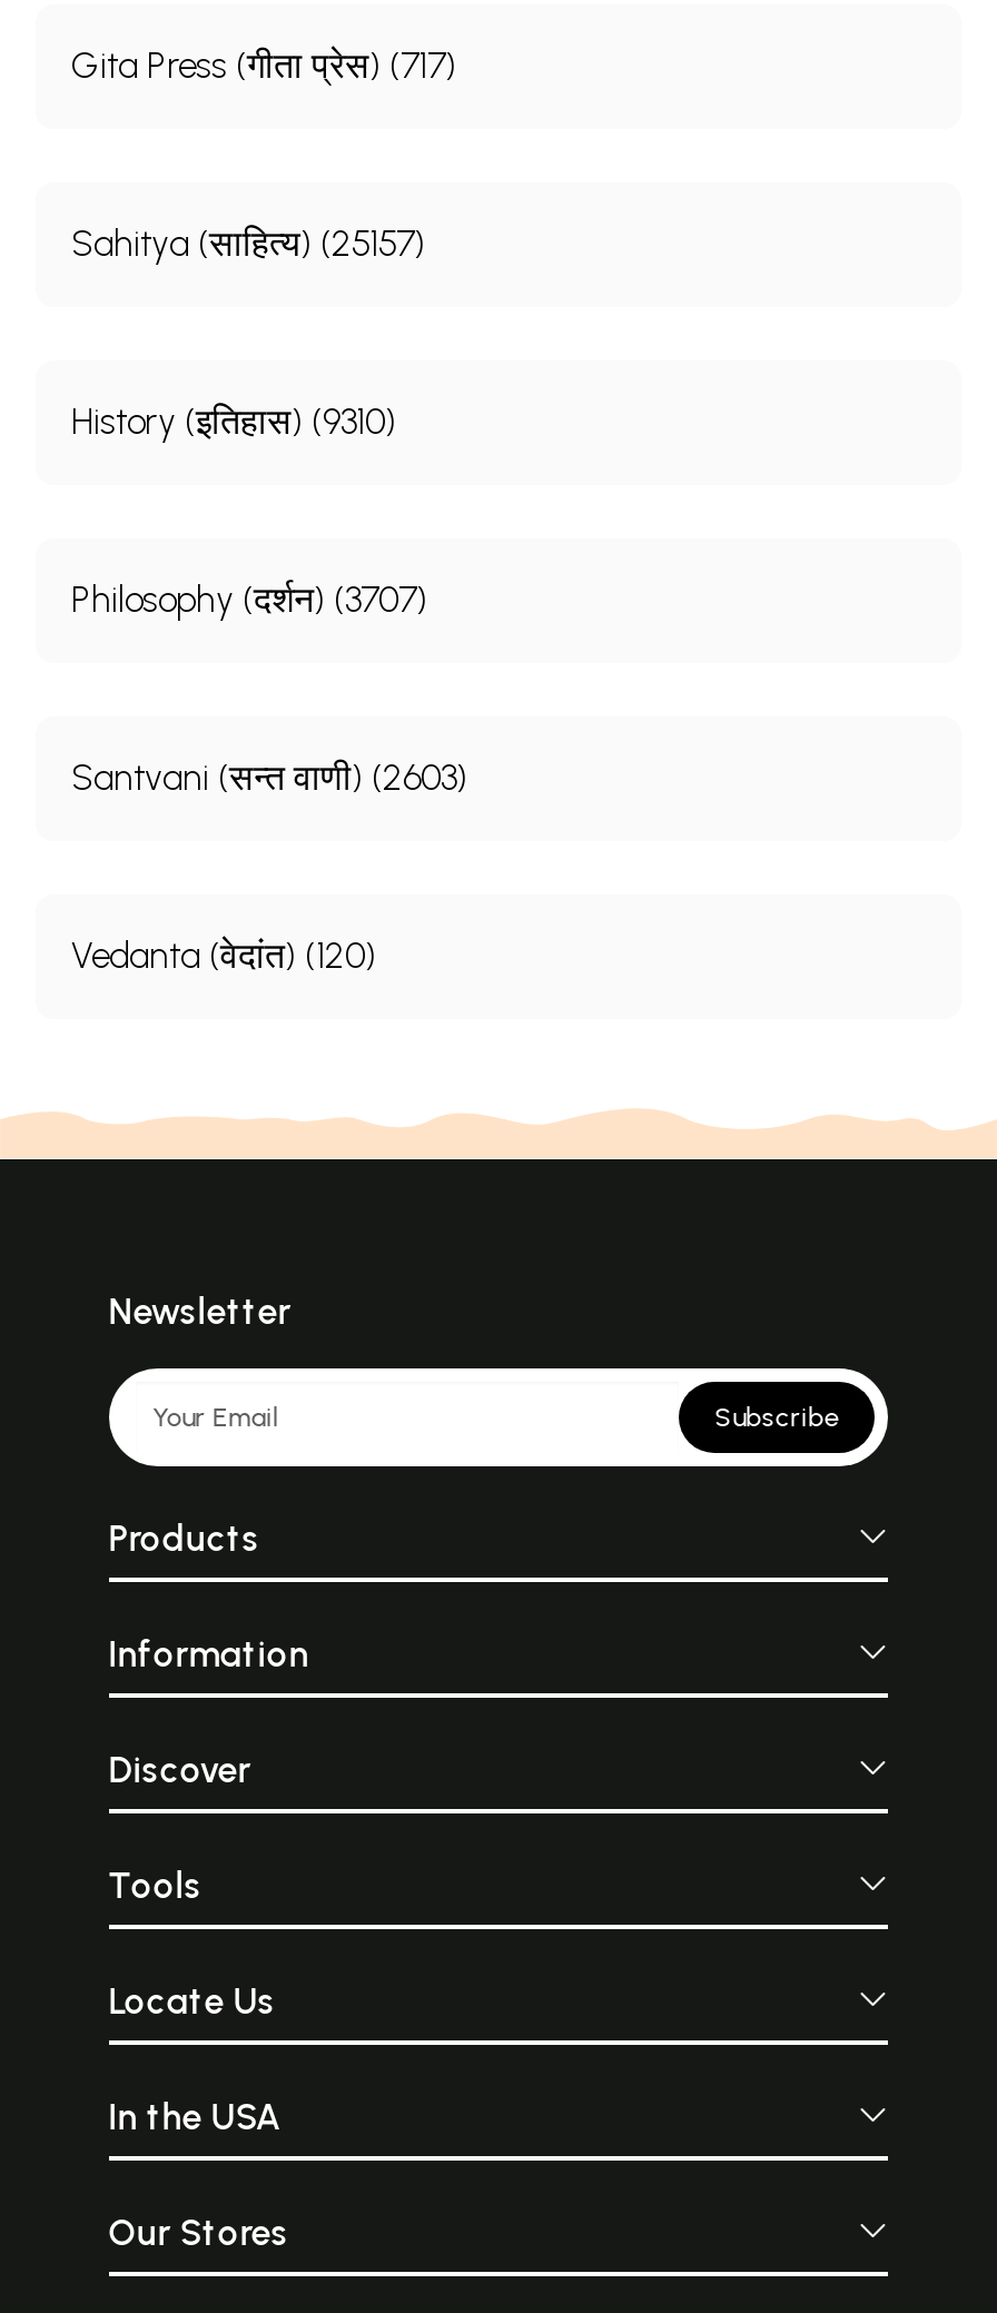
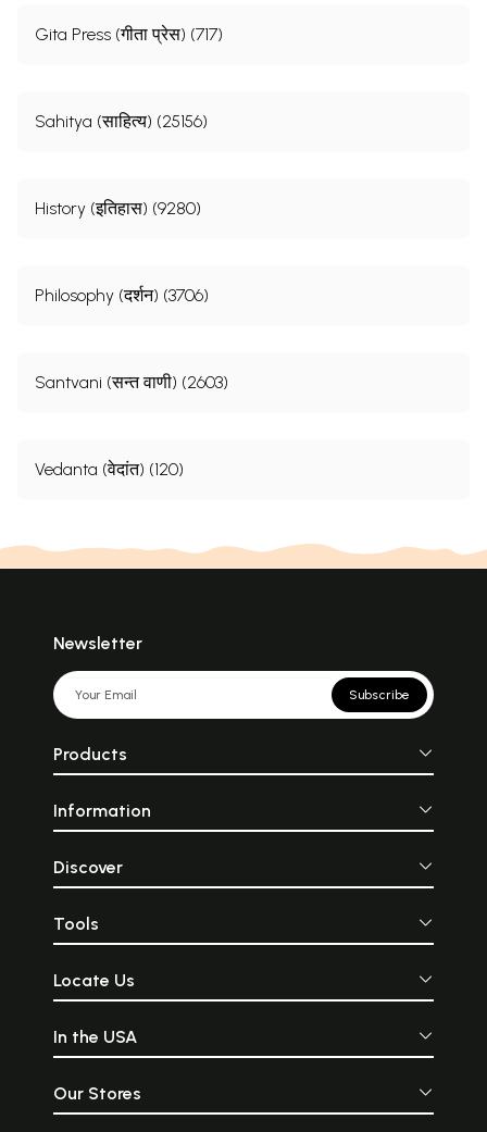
[71,222,425,264] Sahitya (साहित्य) (25157) -> [35,111,208,131] Sahitya (साहित्य) (25156)
[71,400,396,442] History (इतिहास) (9310) -> [35,198,201,218] History (इतिहास) (9280)
[71,578,427,620] Philosophy (दर्शन) (3707) -> [35,285,209,305] Philosophy (दर्शन) (3706)

